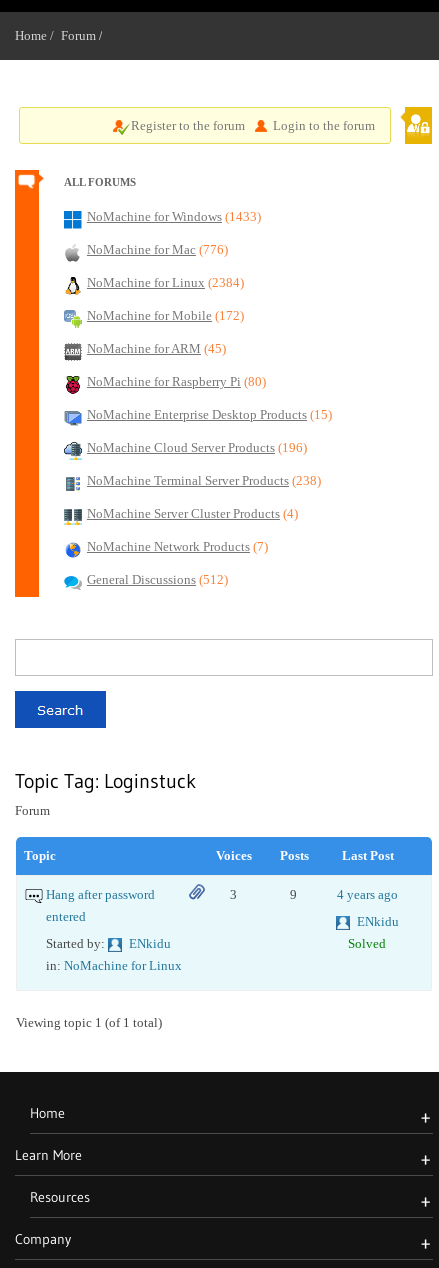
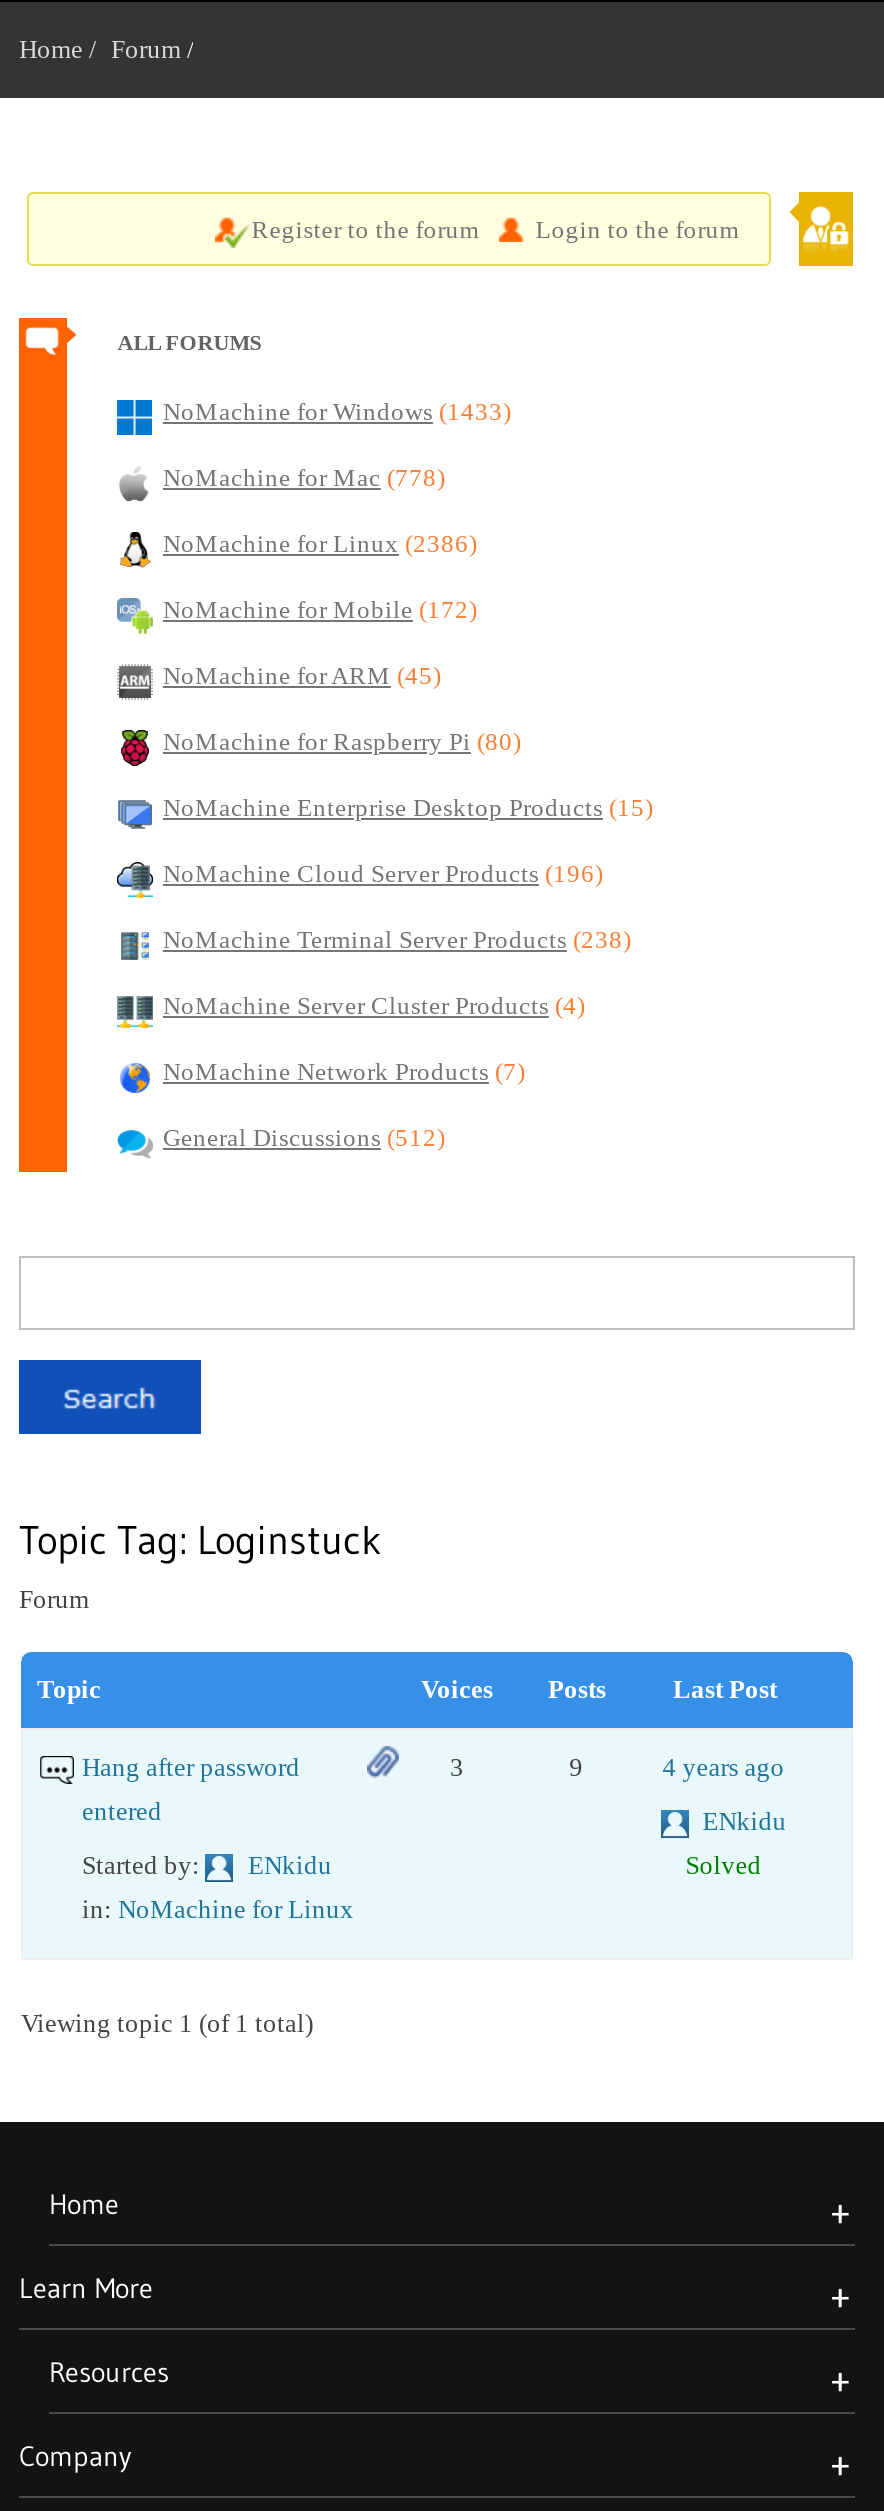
[87,243,228,257] NoMachine for Mac (776) -> [163,464,445,492] NoMachine for Mac (778)
[87,276,244,290] NoMachine for Linux (2384) -> [163,530,477,558] NoMachine for Linux (2386)

